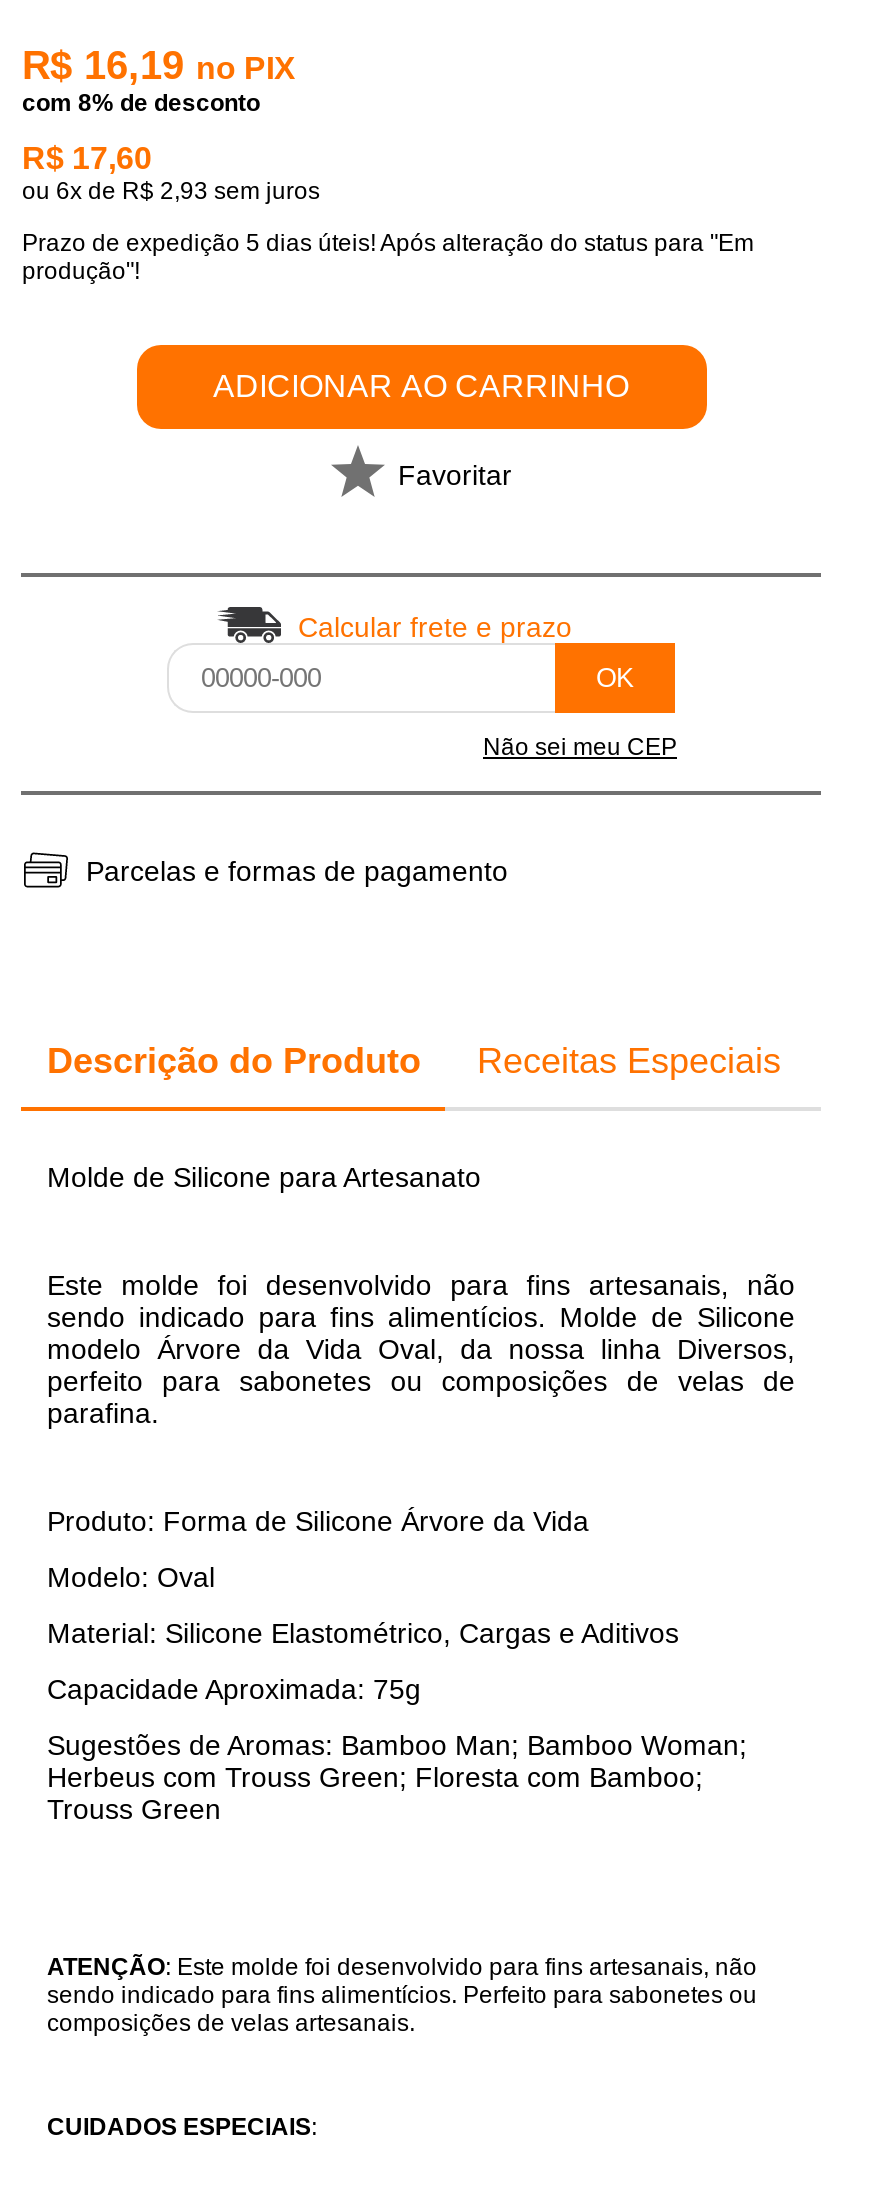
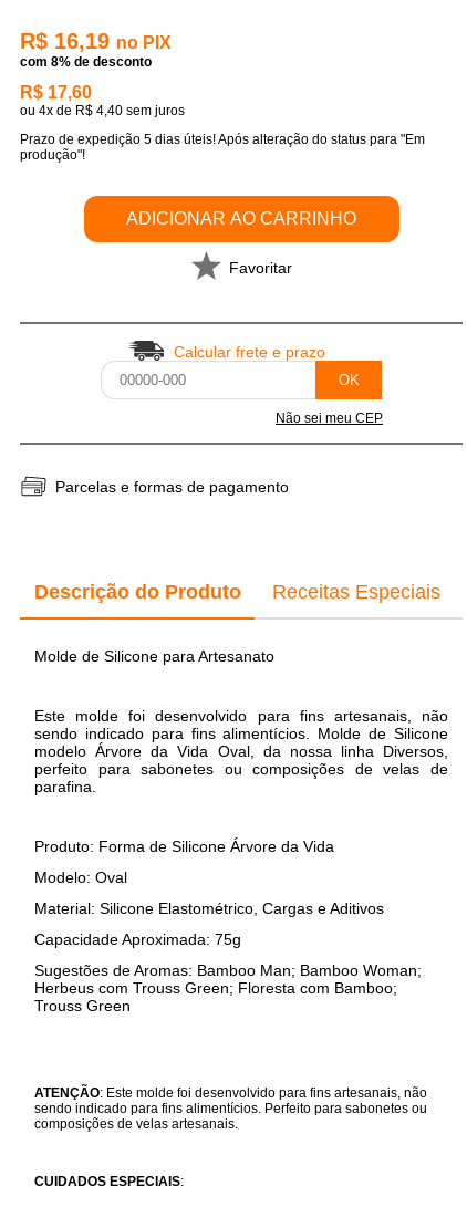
[22,178,320,206] ou 6x de R$ 2,93 sem juros -> [20,103,185,119] ou 4x de R$ 4,40 sem juros

